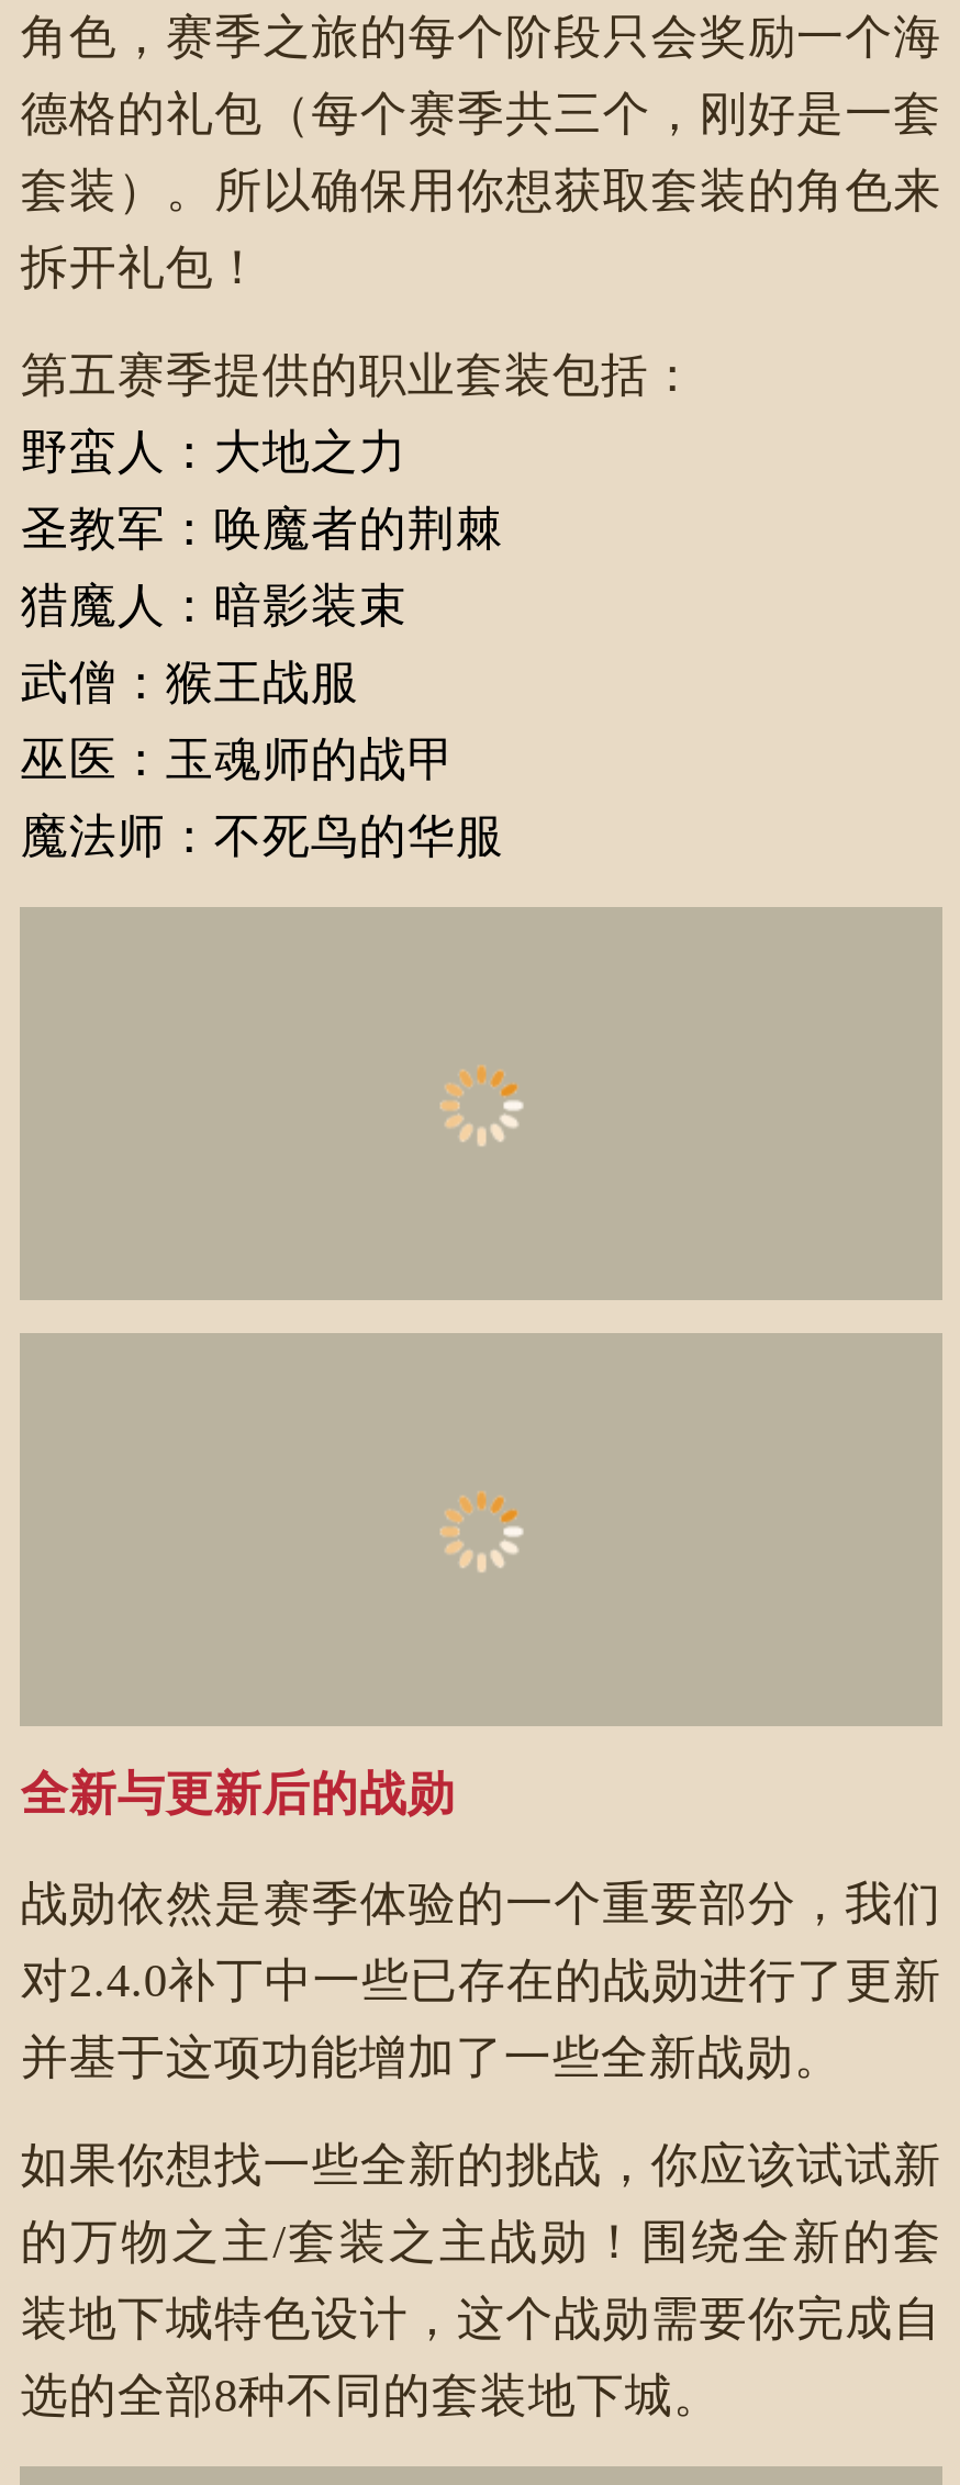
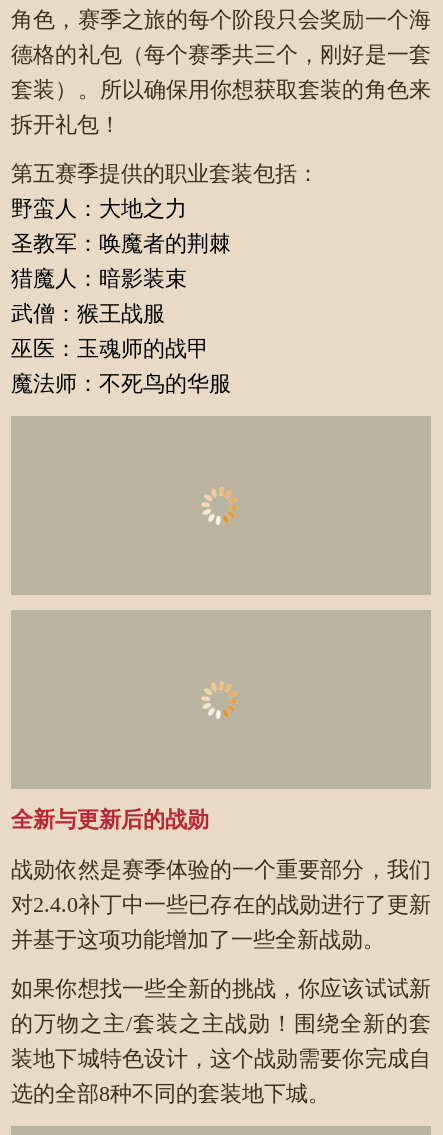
[442,1067,525,1146] [image] -> [202,488,240,525] [image]
[442,1493,525,1572] [image] -> [202,682,240,719] [image]

